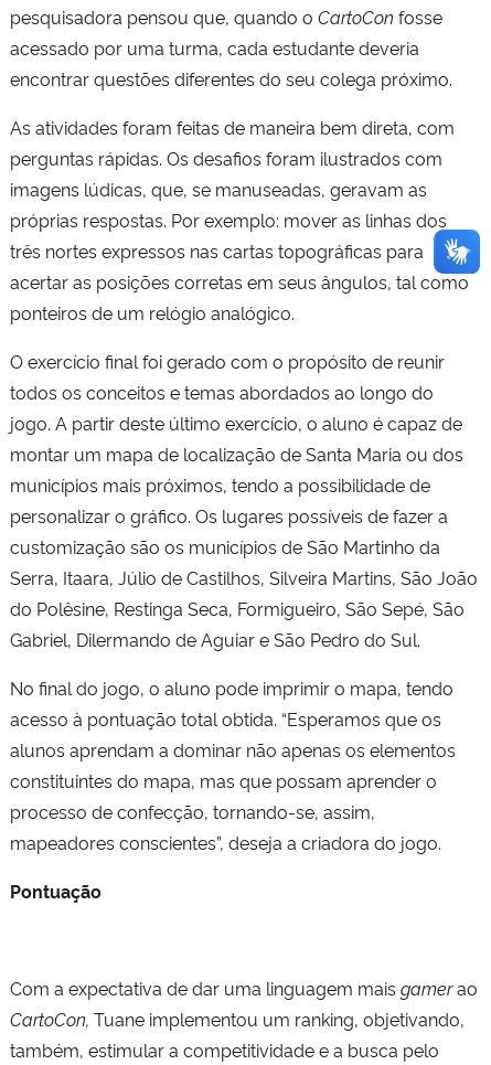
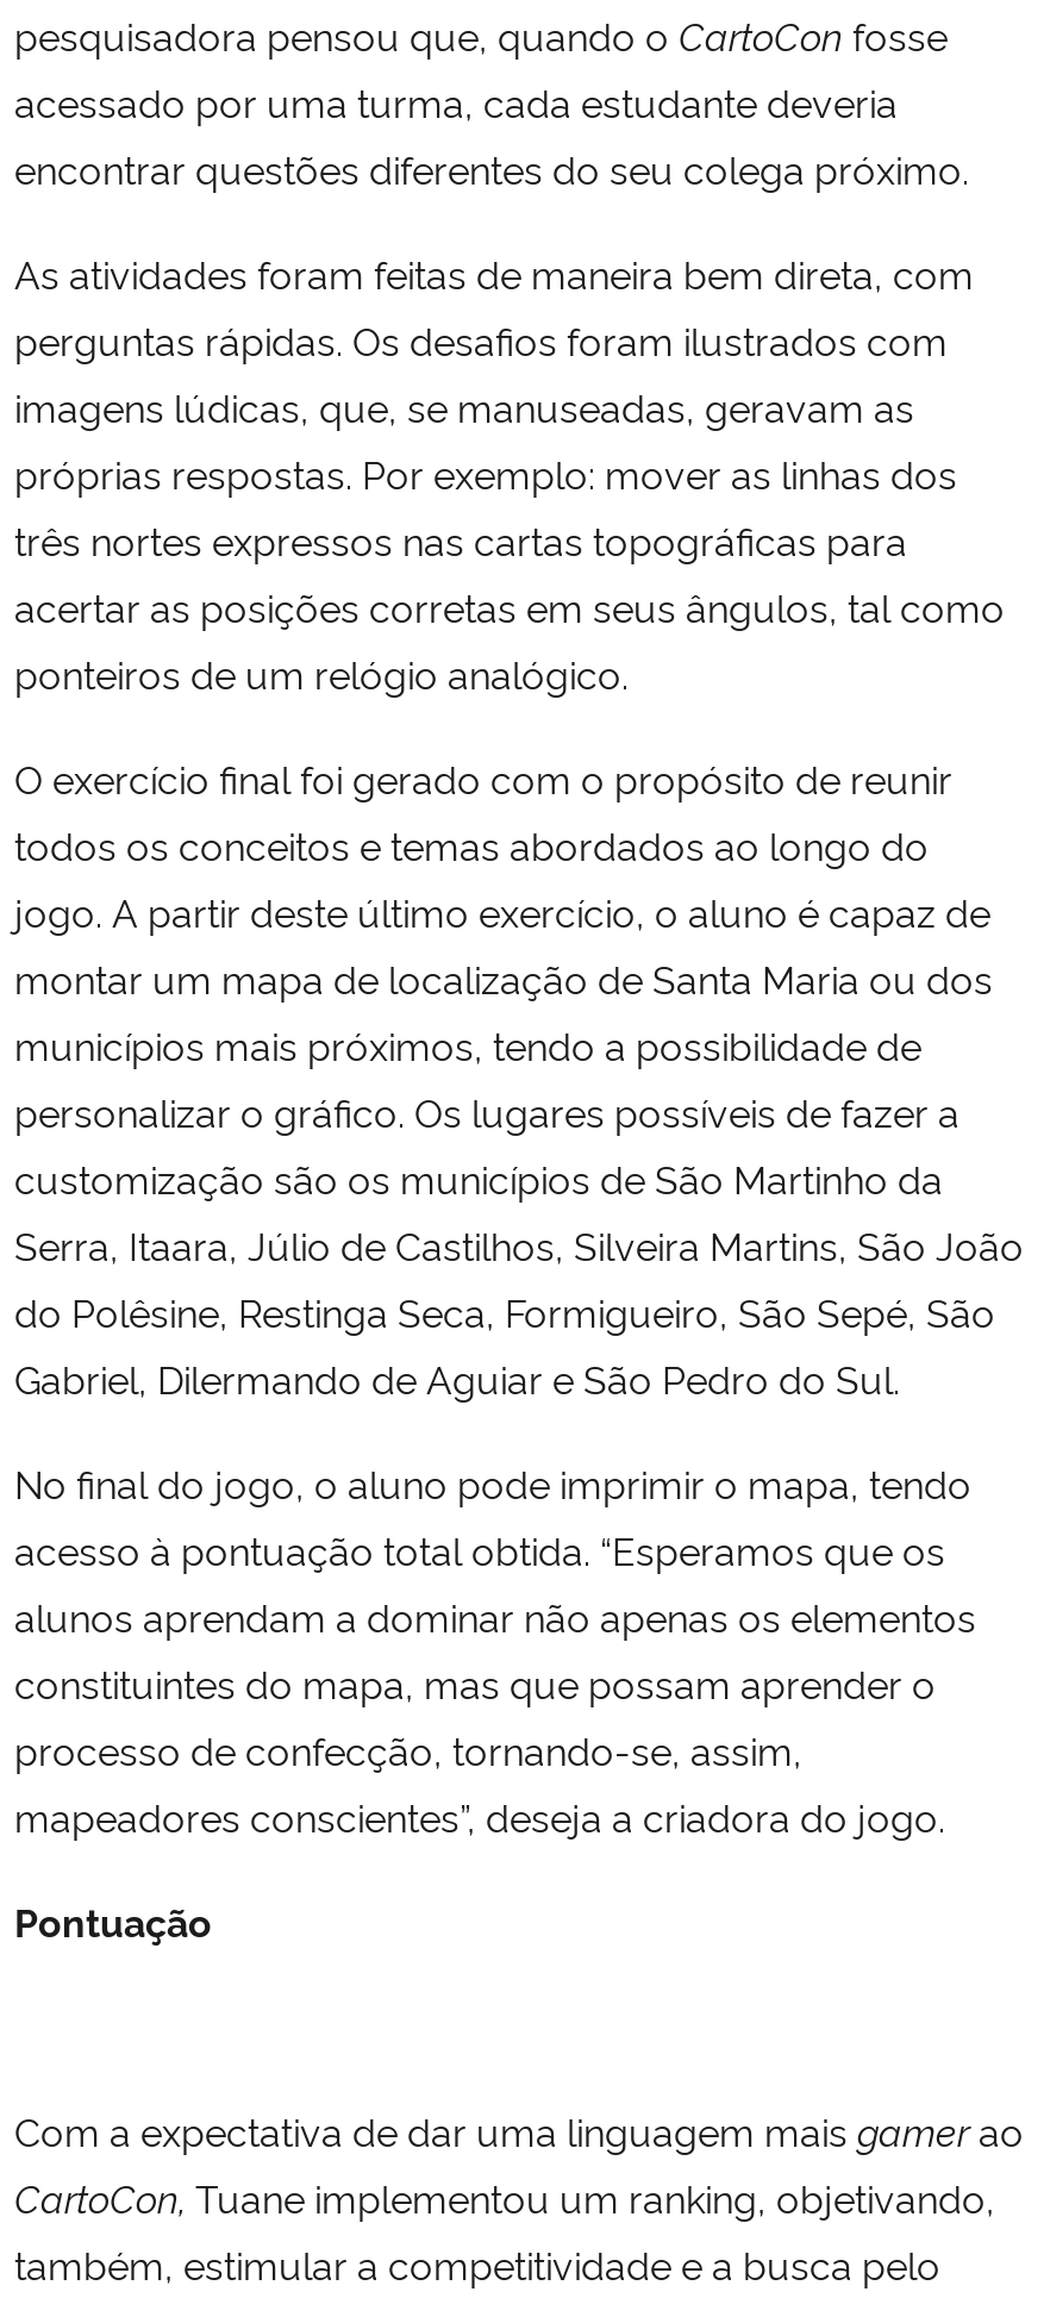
[433,228,481,275] [image] -> none

